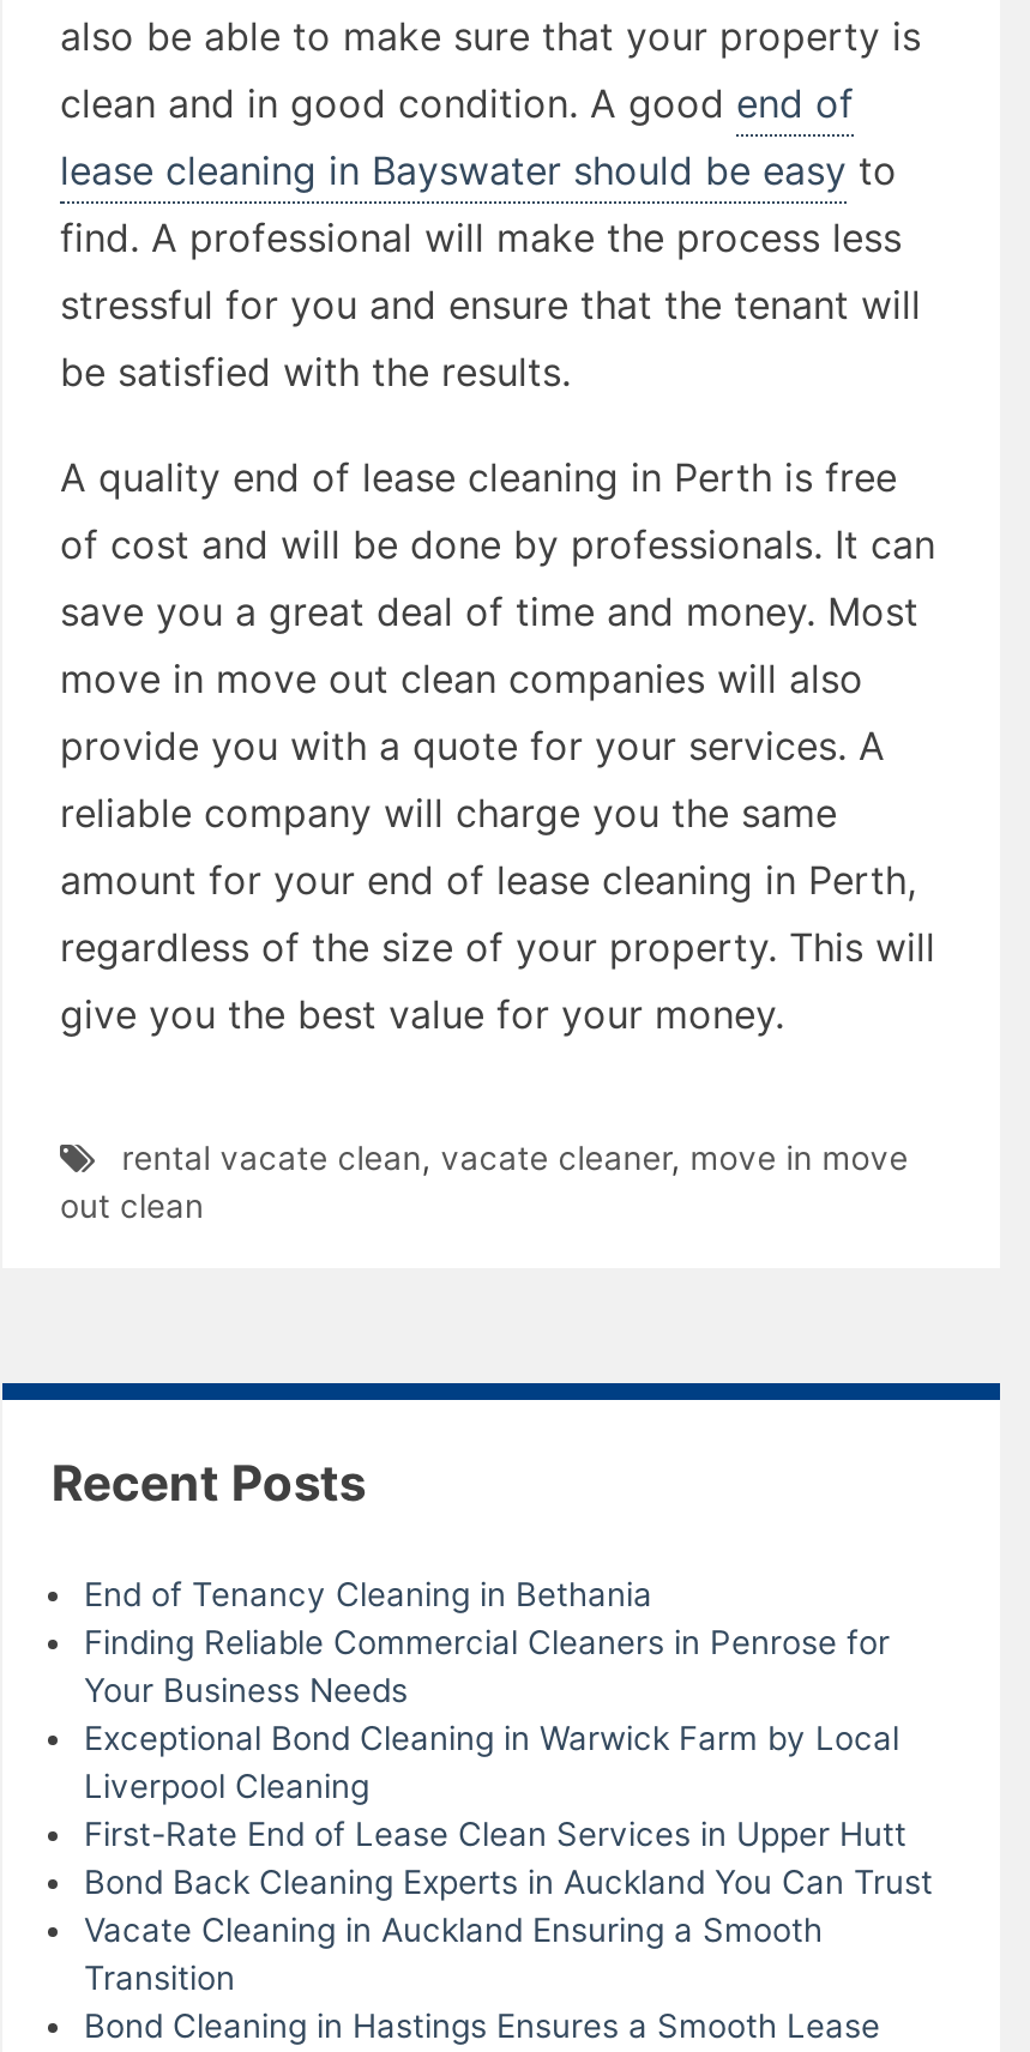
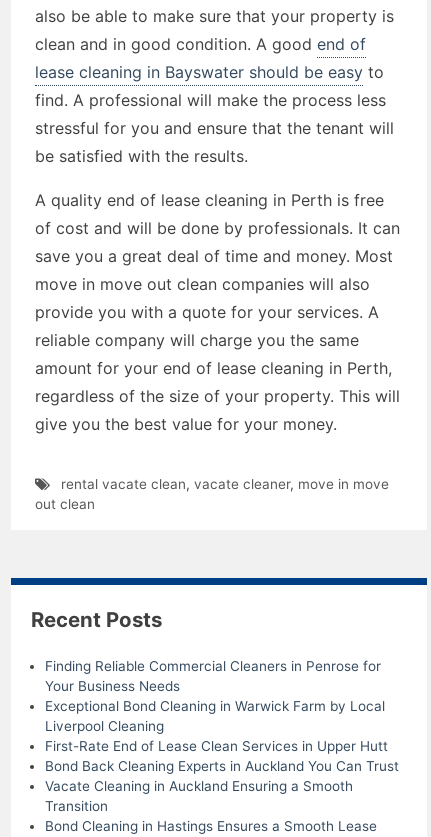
[84,1574,652,1613] End of Tenancy Cleaning in Bethania -> none

